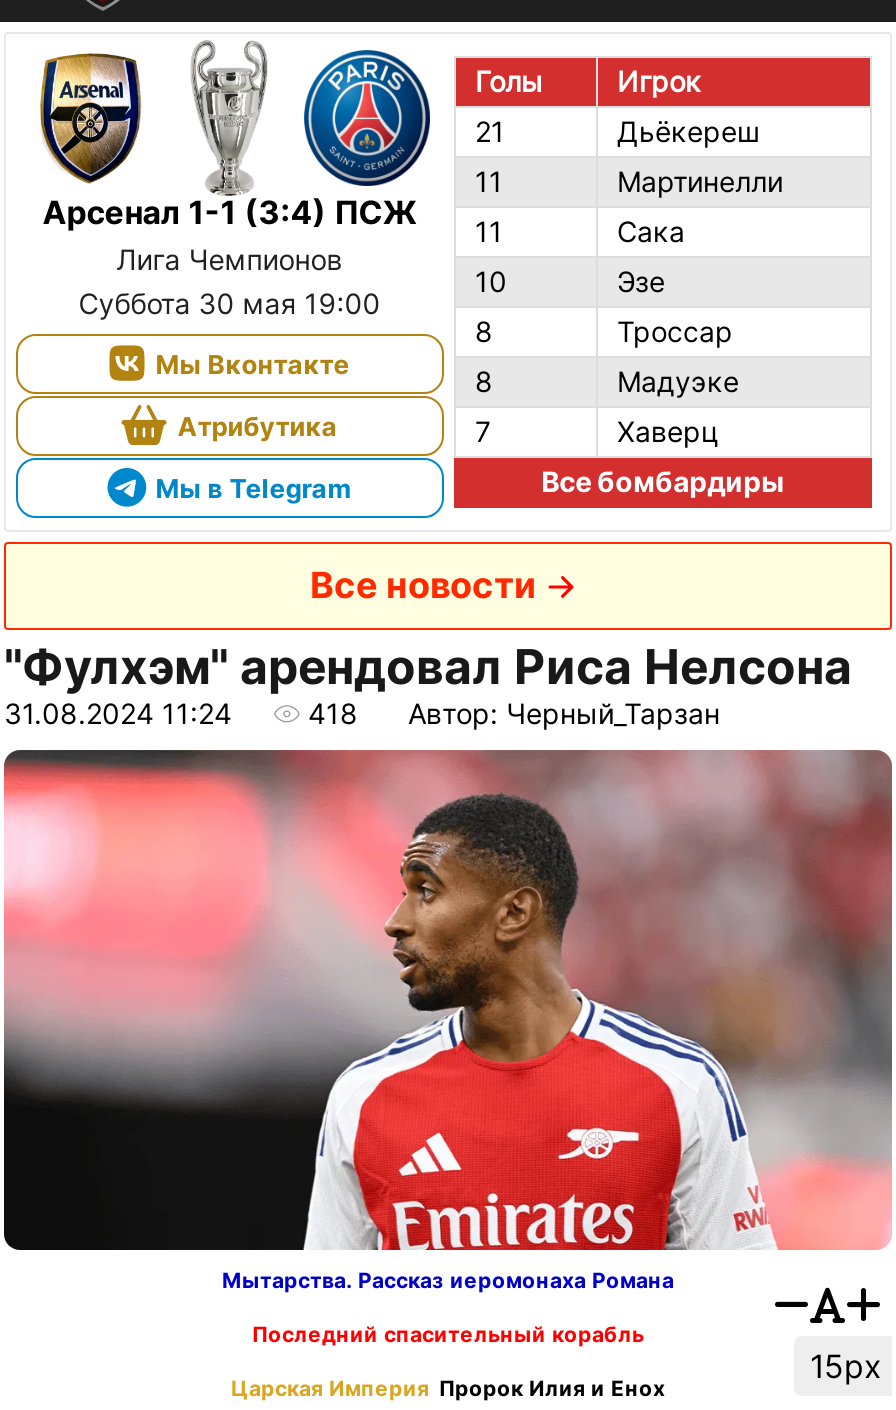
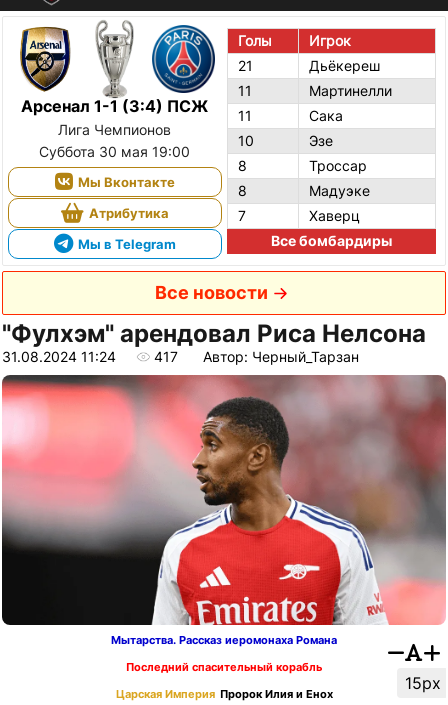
[308,696,720,730] 418 Автор: Черный_Тарзан -> [154,348,359,365] 417 Автор: Черный_Тарзан

